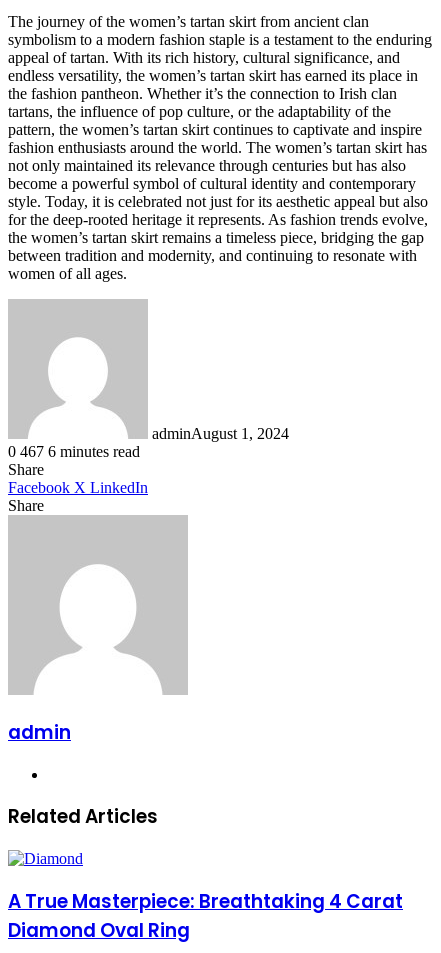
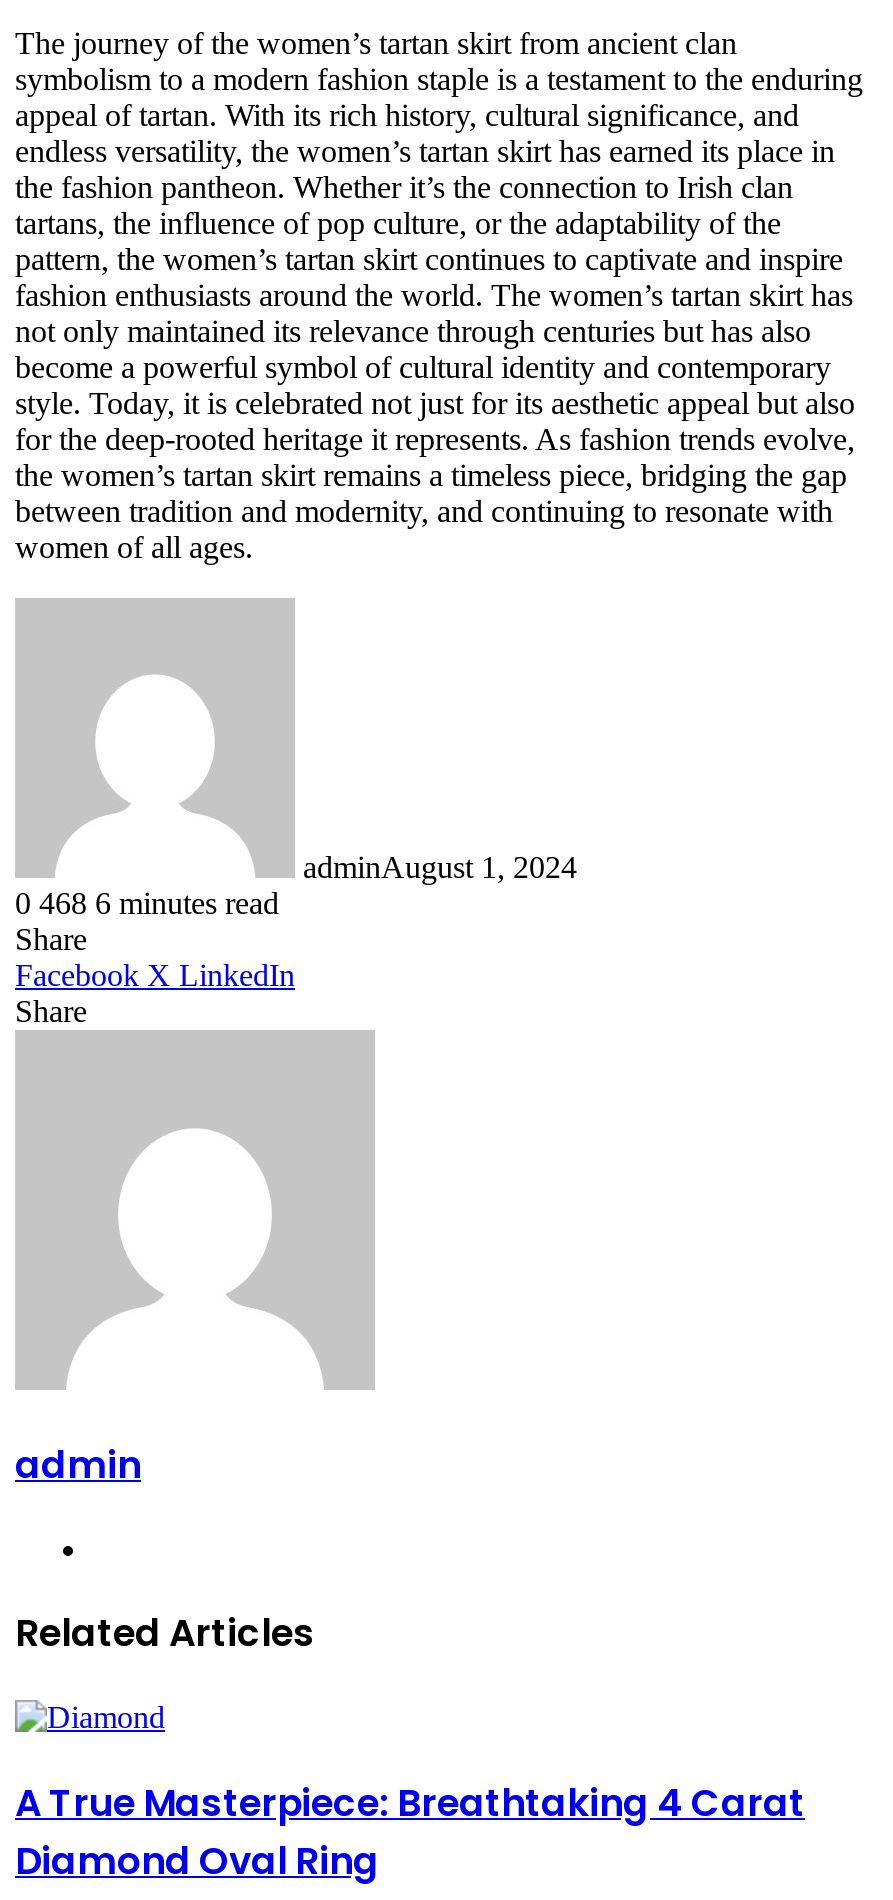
[8,443,140,460] 0 467 6 minutes read -> [15,887,279,921] 0 468 6 minutes read

